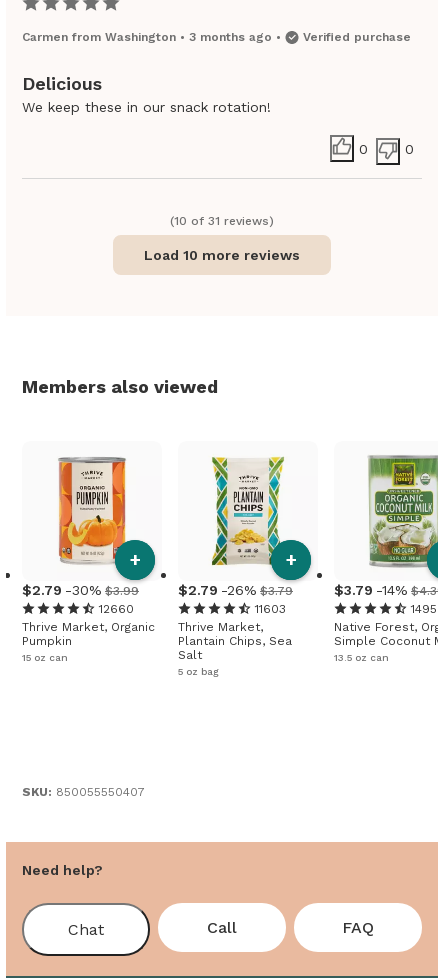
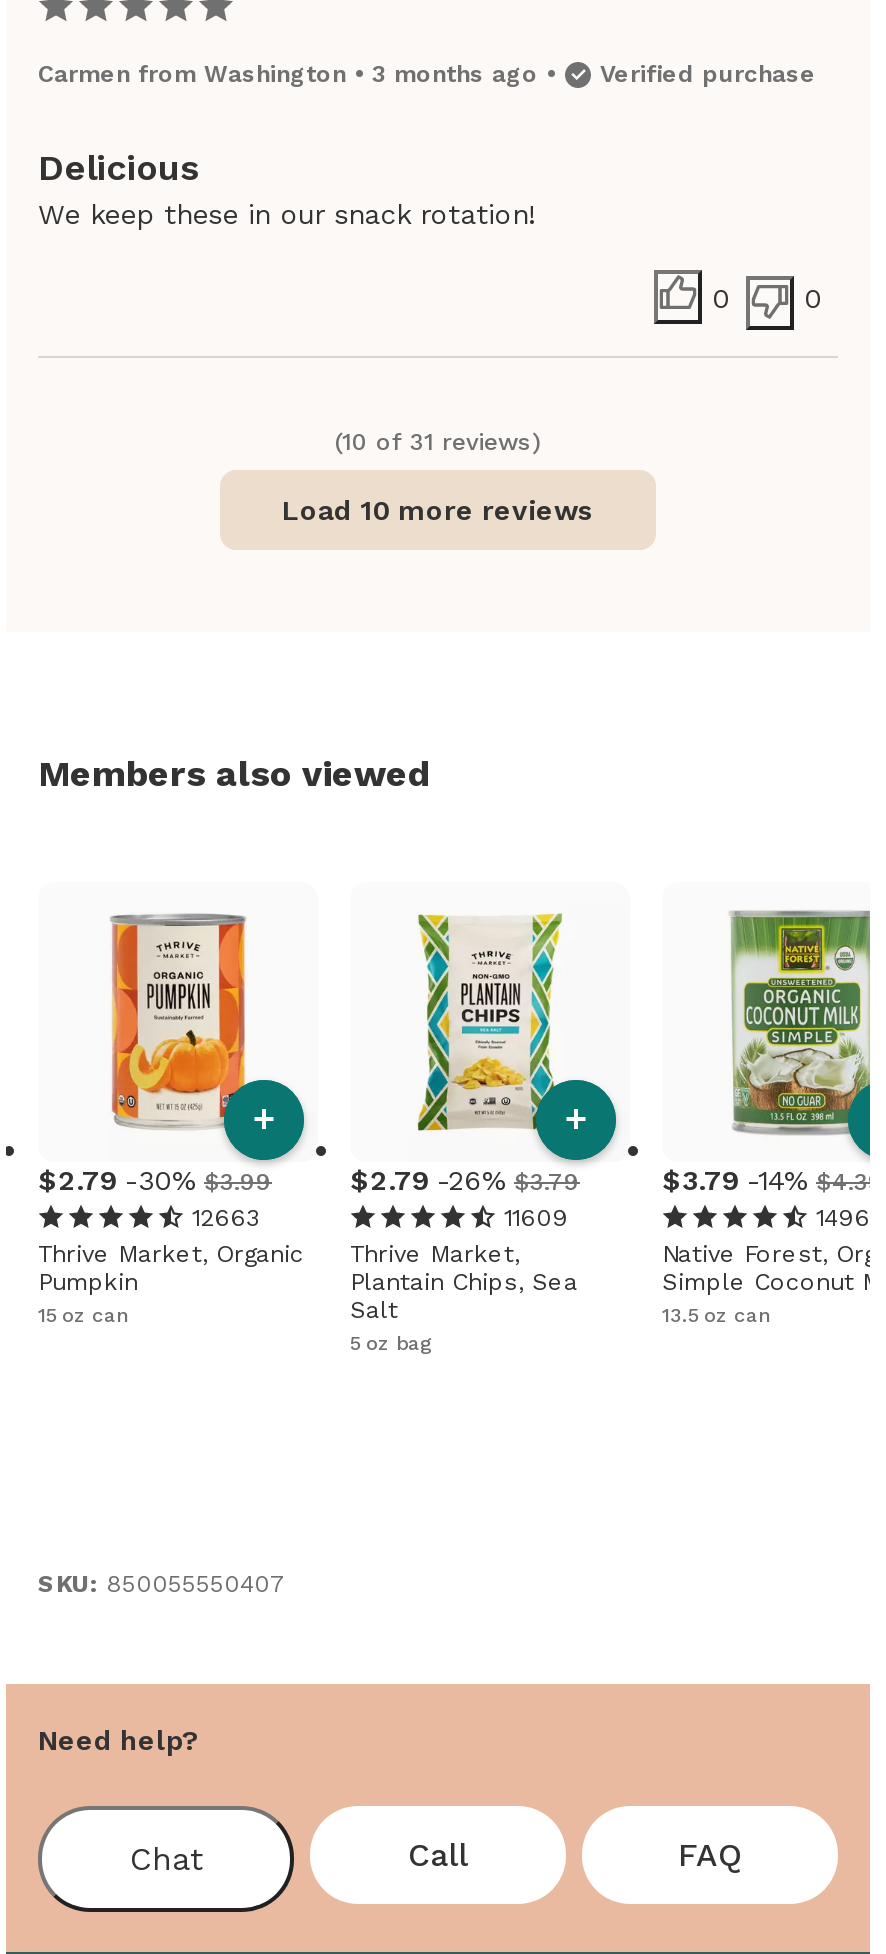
[99,602,134,616] 12660 -> [192,1204,260,1232] 12663
[255,602,286,616] 11603 -> [504,1204,568,1232] 11609
[411,602,437,616] 1495 -> [816,1204,870,1232] 1496

